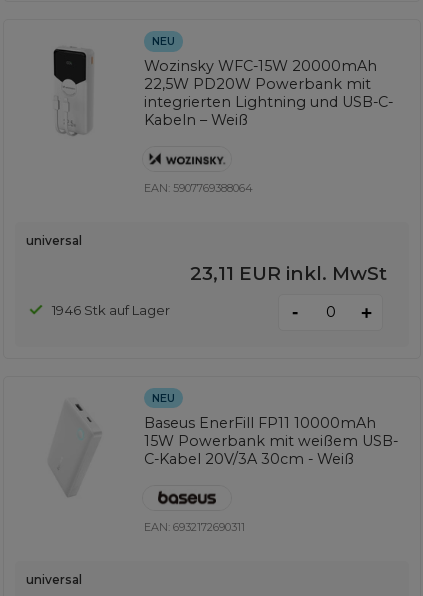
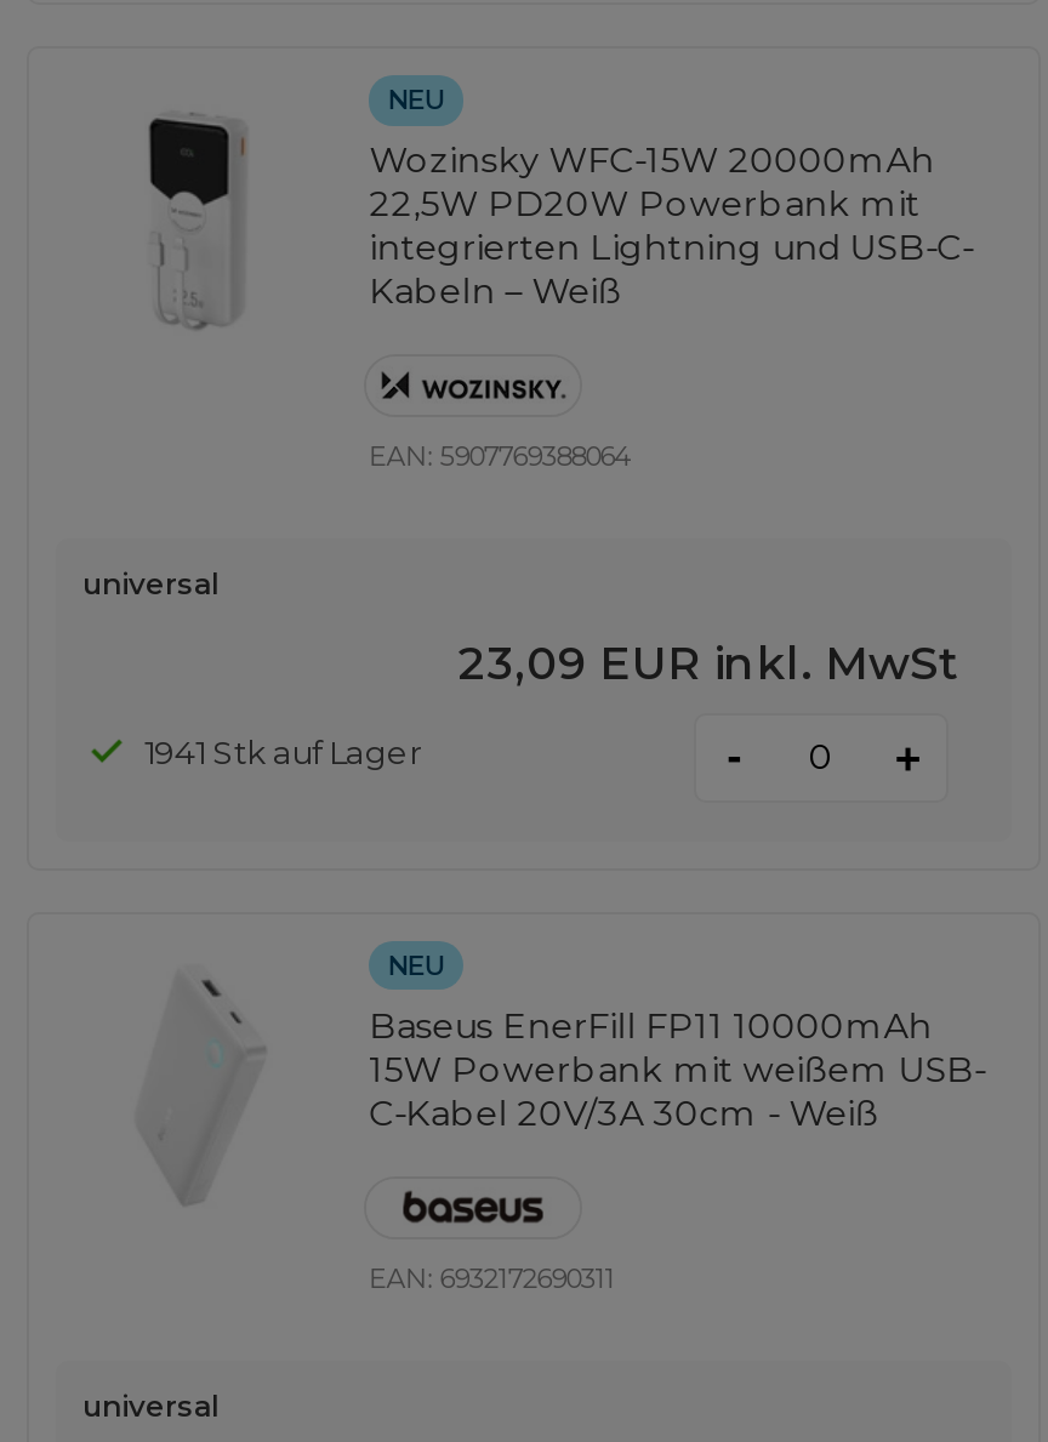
[190,262,387,285] 23,11 EUR inkl. MwSt -> [458,635,958,691] 23,09 EUR inkl. MwSt
[51,301,169,317] 1946 Stk auf Lager -> [144,731,421,770] 1941 Stk auf Lager

